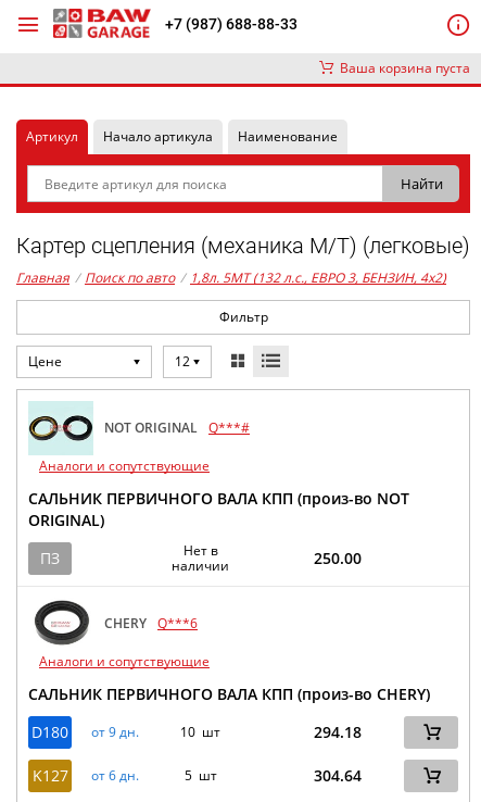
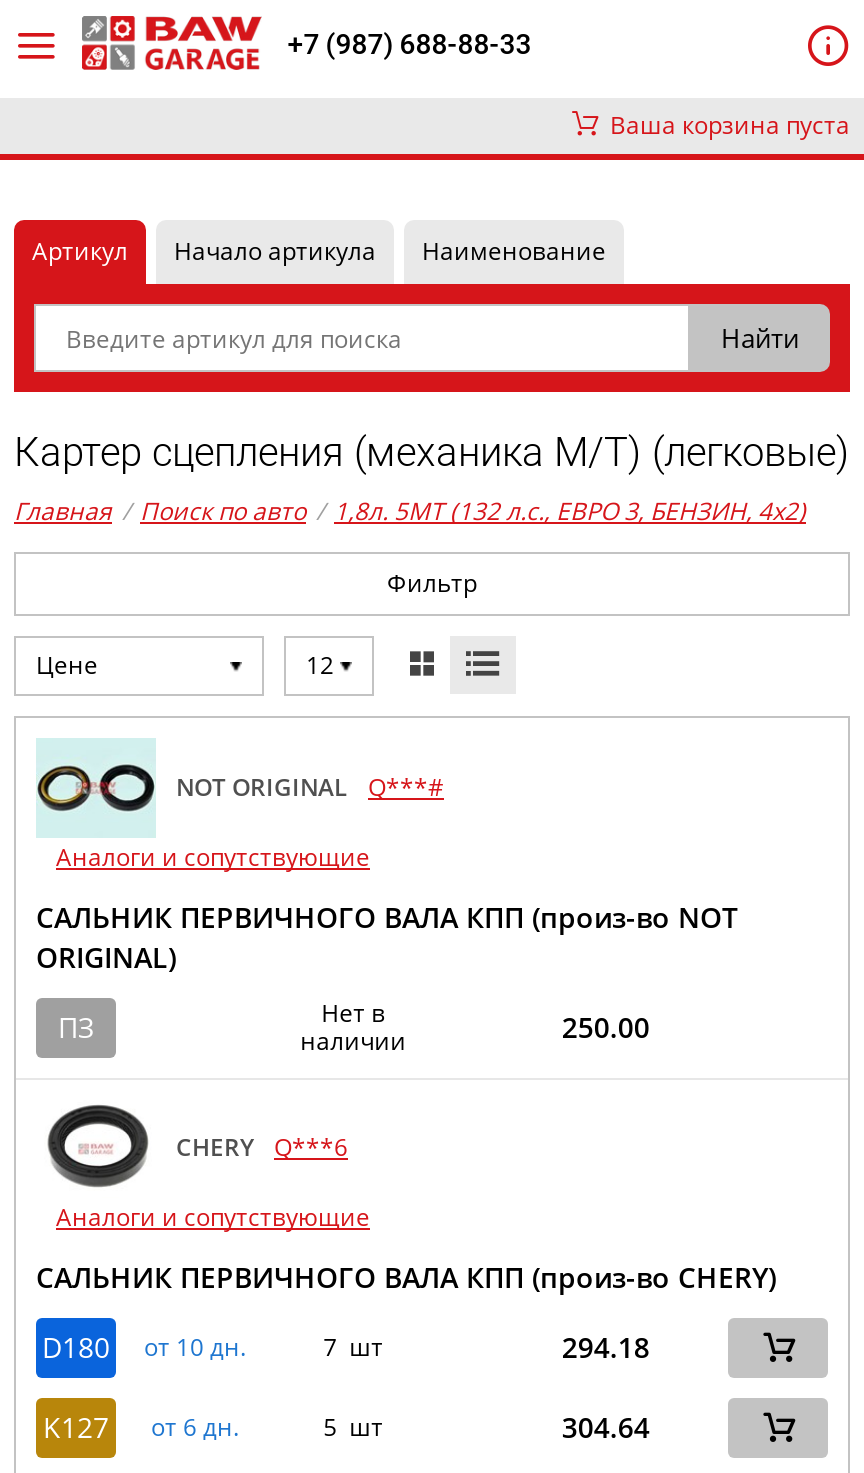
[31,721,138,742] D180 от 9 дн. -> [42,1327,246,1365] D180 от 10 дн.
[180,722,221,741] 10 шт -> [323,1329,383,1363] 7 шт

